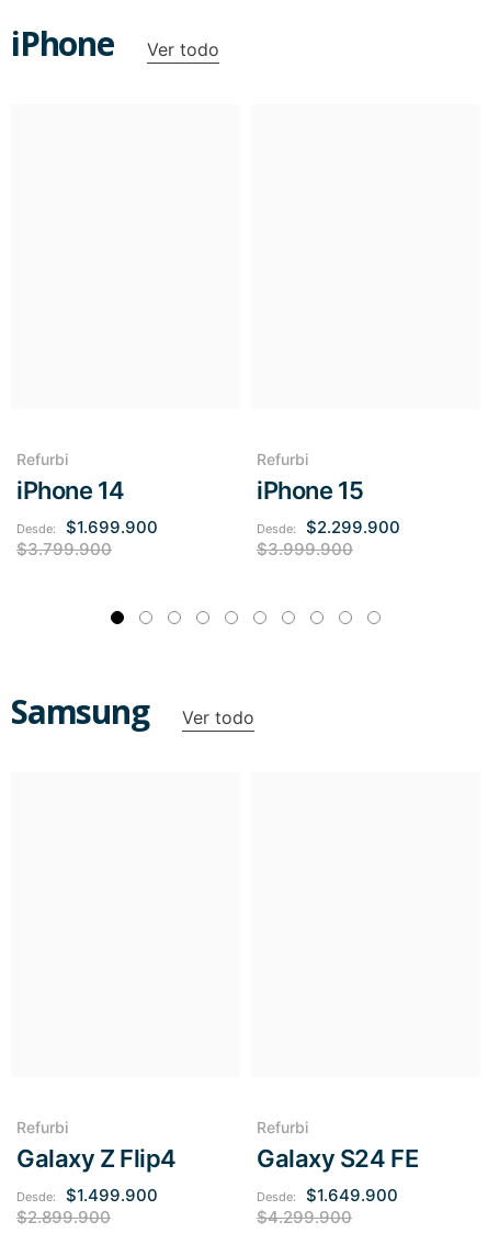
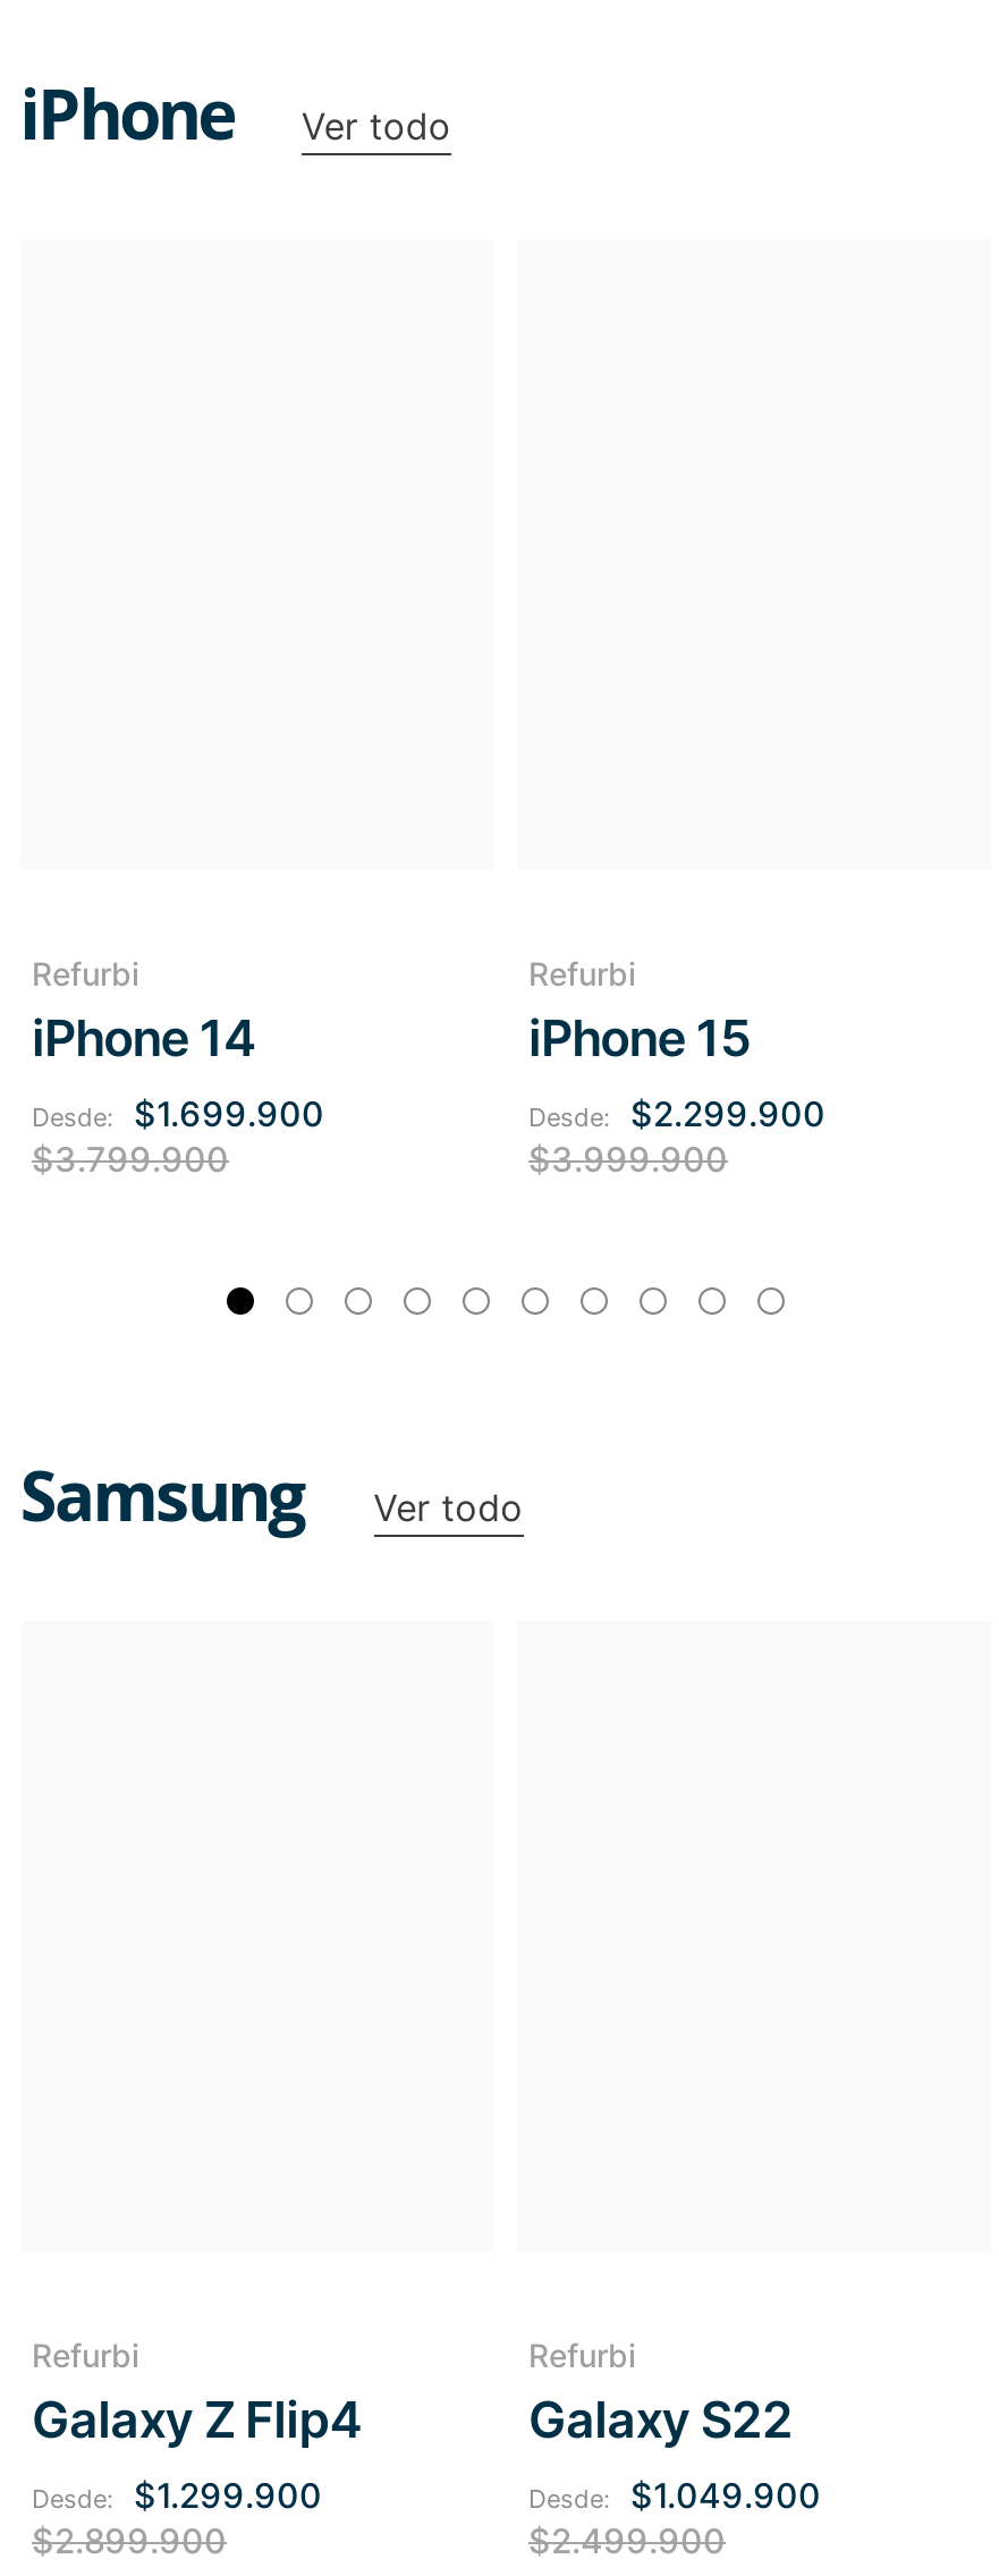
[257,1144,418,1228] Galaxy S24 FE | Desde: $1.649.900 | $4.299.900 -> [528,2390,821,2563] Galaxy S22 | Desde: $1.049.900 | $2.499.900
[16,1185,158,1206] Desde: $1.499.900 -> [32,2474,322,2517] Desde: $1.299.900

